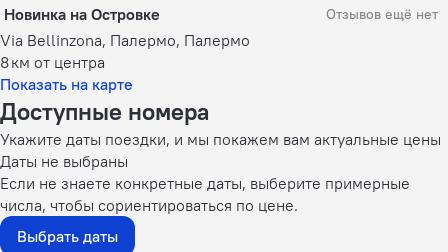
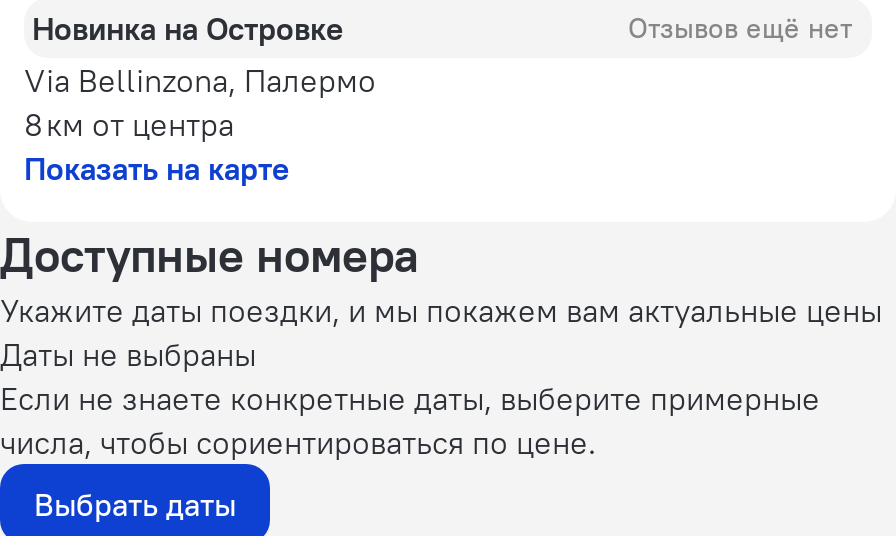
[0,30,250,50] Via Bellinzona, Палермо, Палермо -> [24,60,376,100] Via Bellinzona, Палермо

